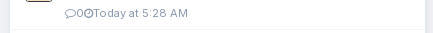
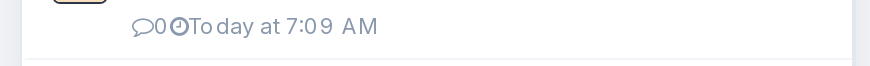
[76,6,188,20] 0 Today at 5:28 AM -> [154,12,378,40] 0 Today at 7:09 AM

